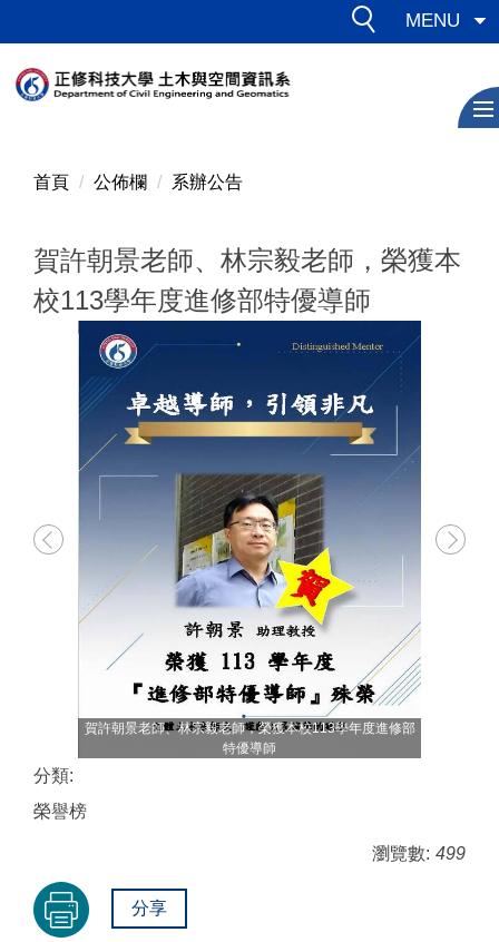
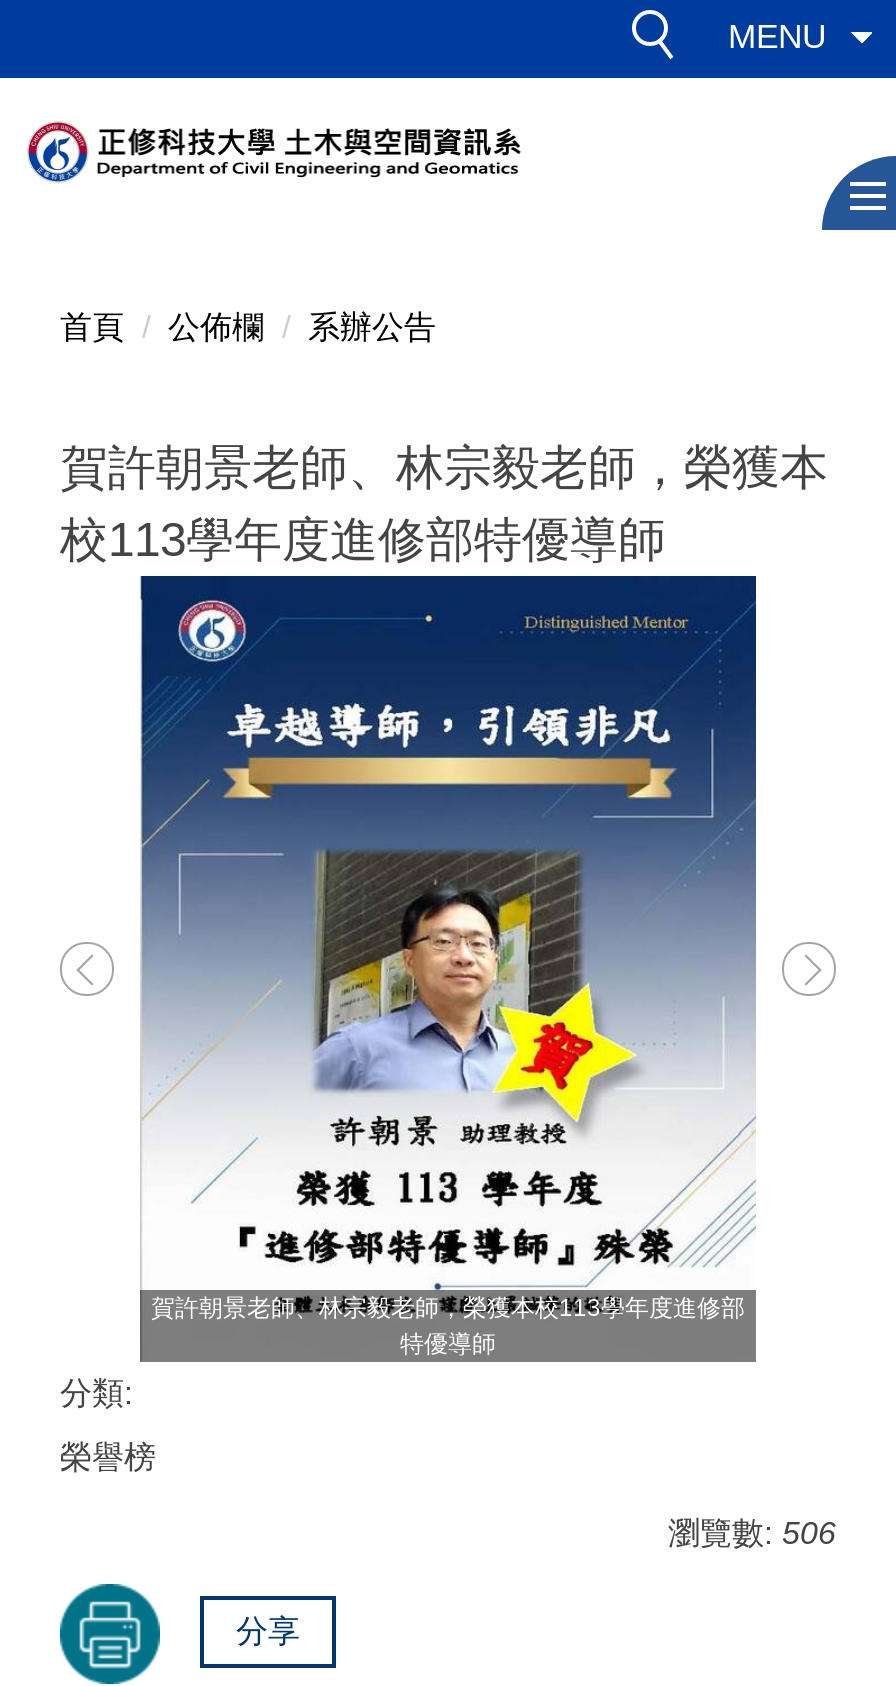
[372,843,466,862] 瀏覽數: 499 -> [668,1515,836,1549] 瀏覽數: 506

